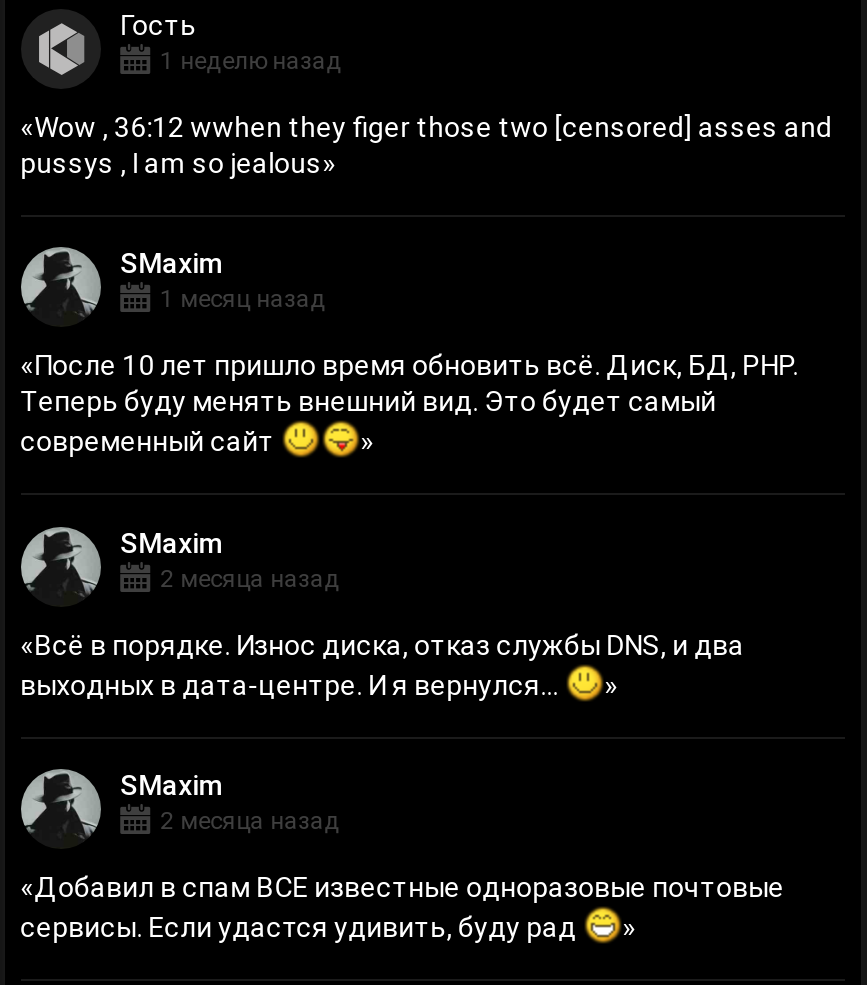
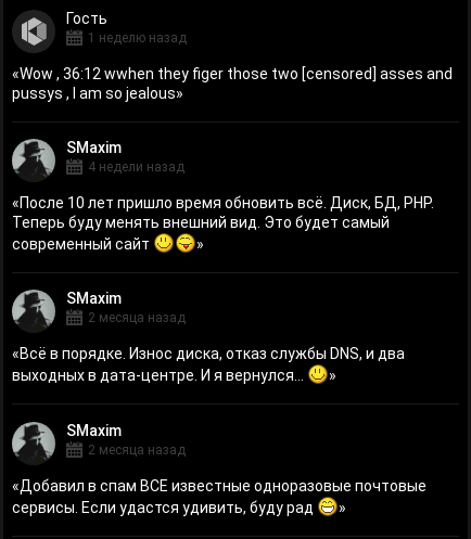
[160,285,326,313] 1 месяц назад -> [87,160,184,175] 4 недели назад

